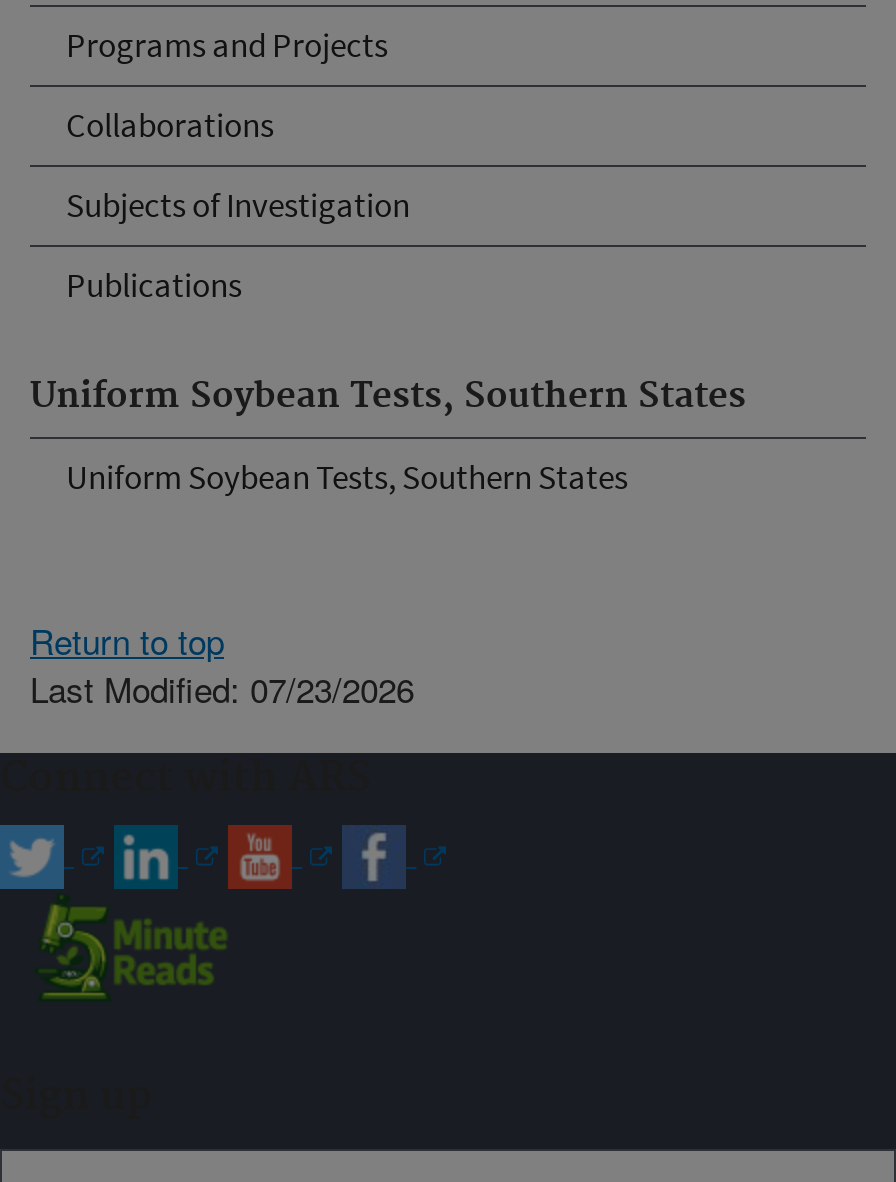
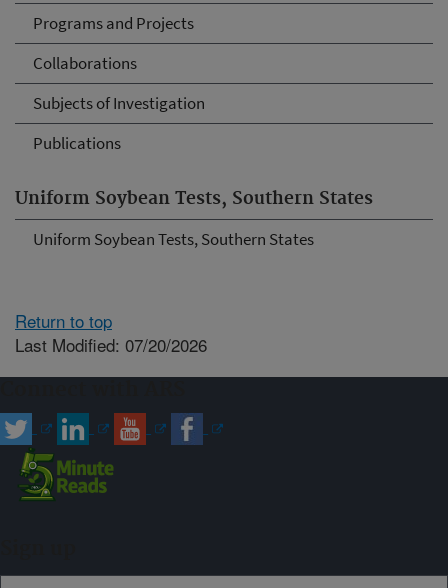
[30,662,414,712] Last Modified: 07/23/2026 -> [15,331,207,356] Last Modified: 07/20/2026

